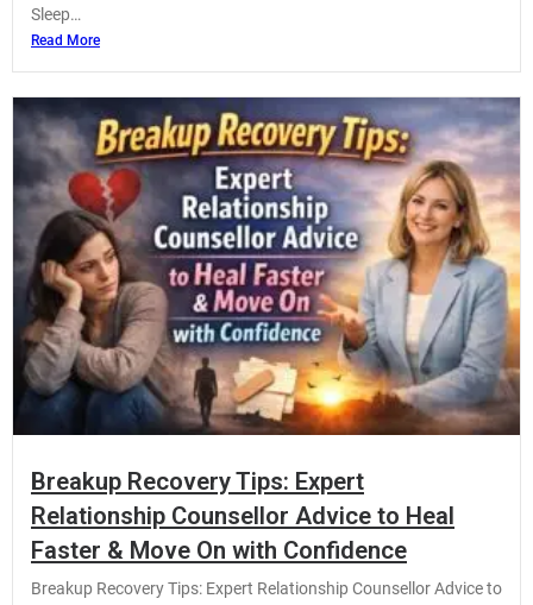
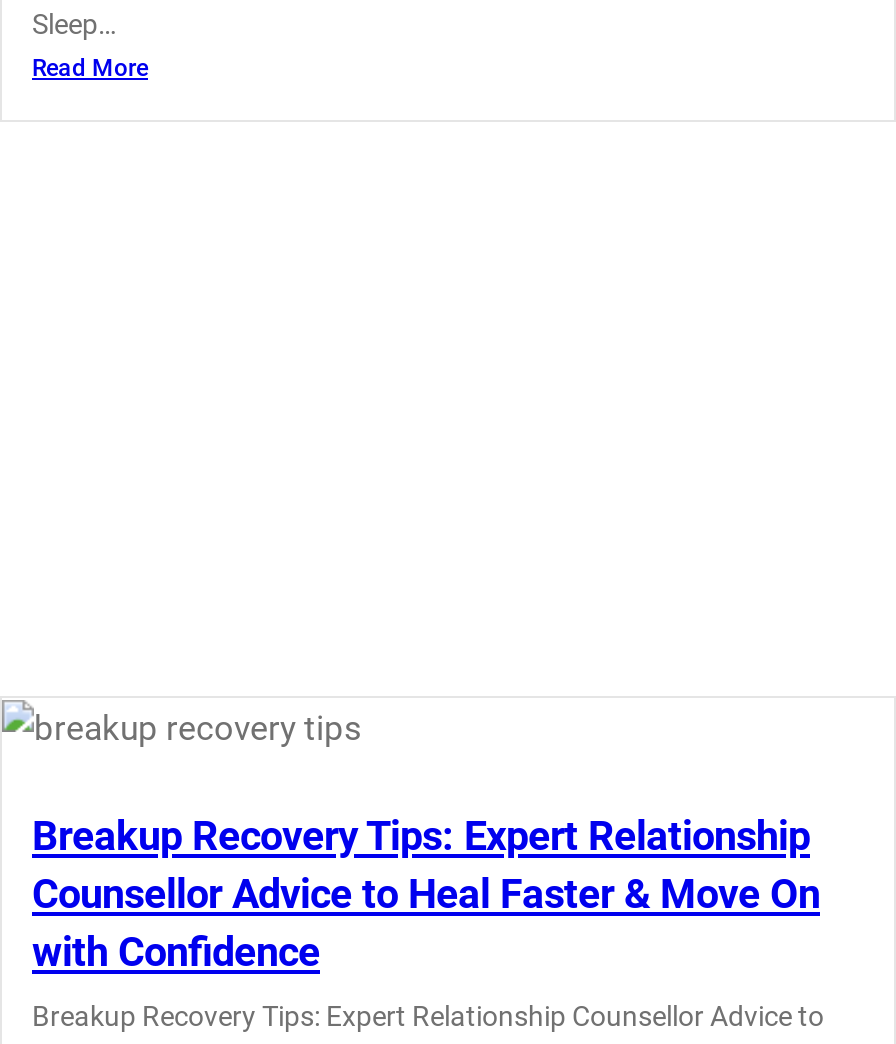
[4,96,521,436] [image] -> none

